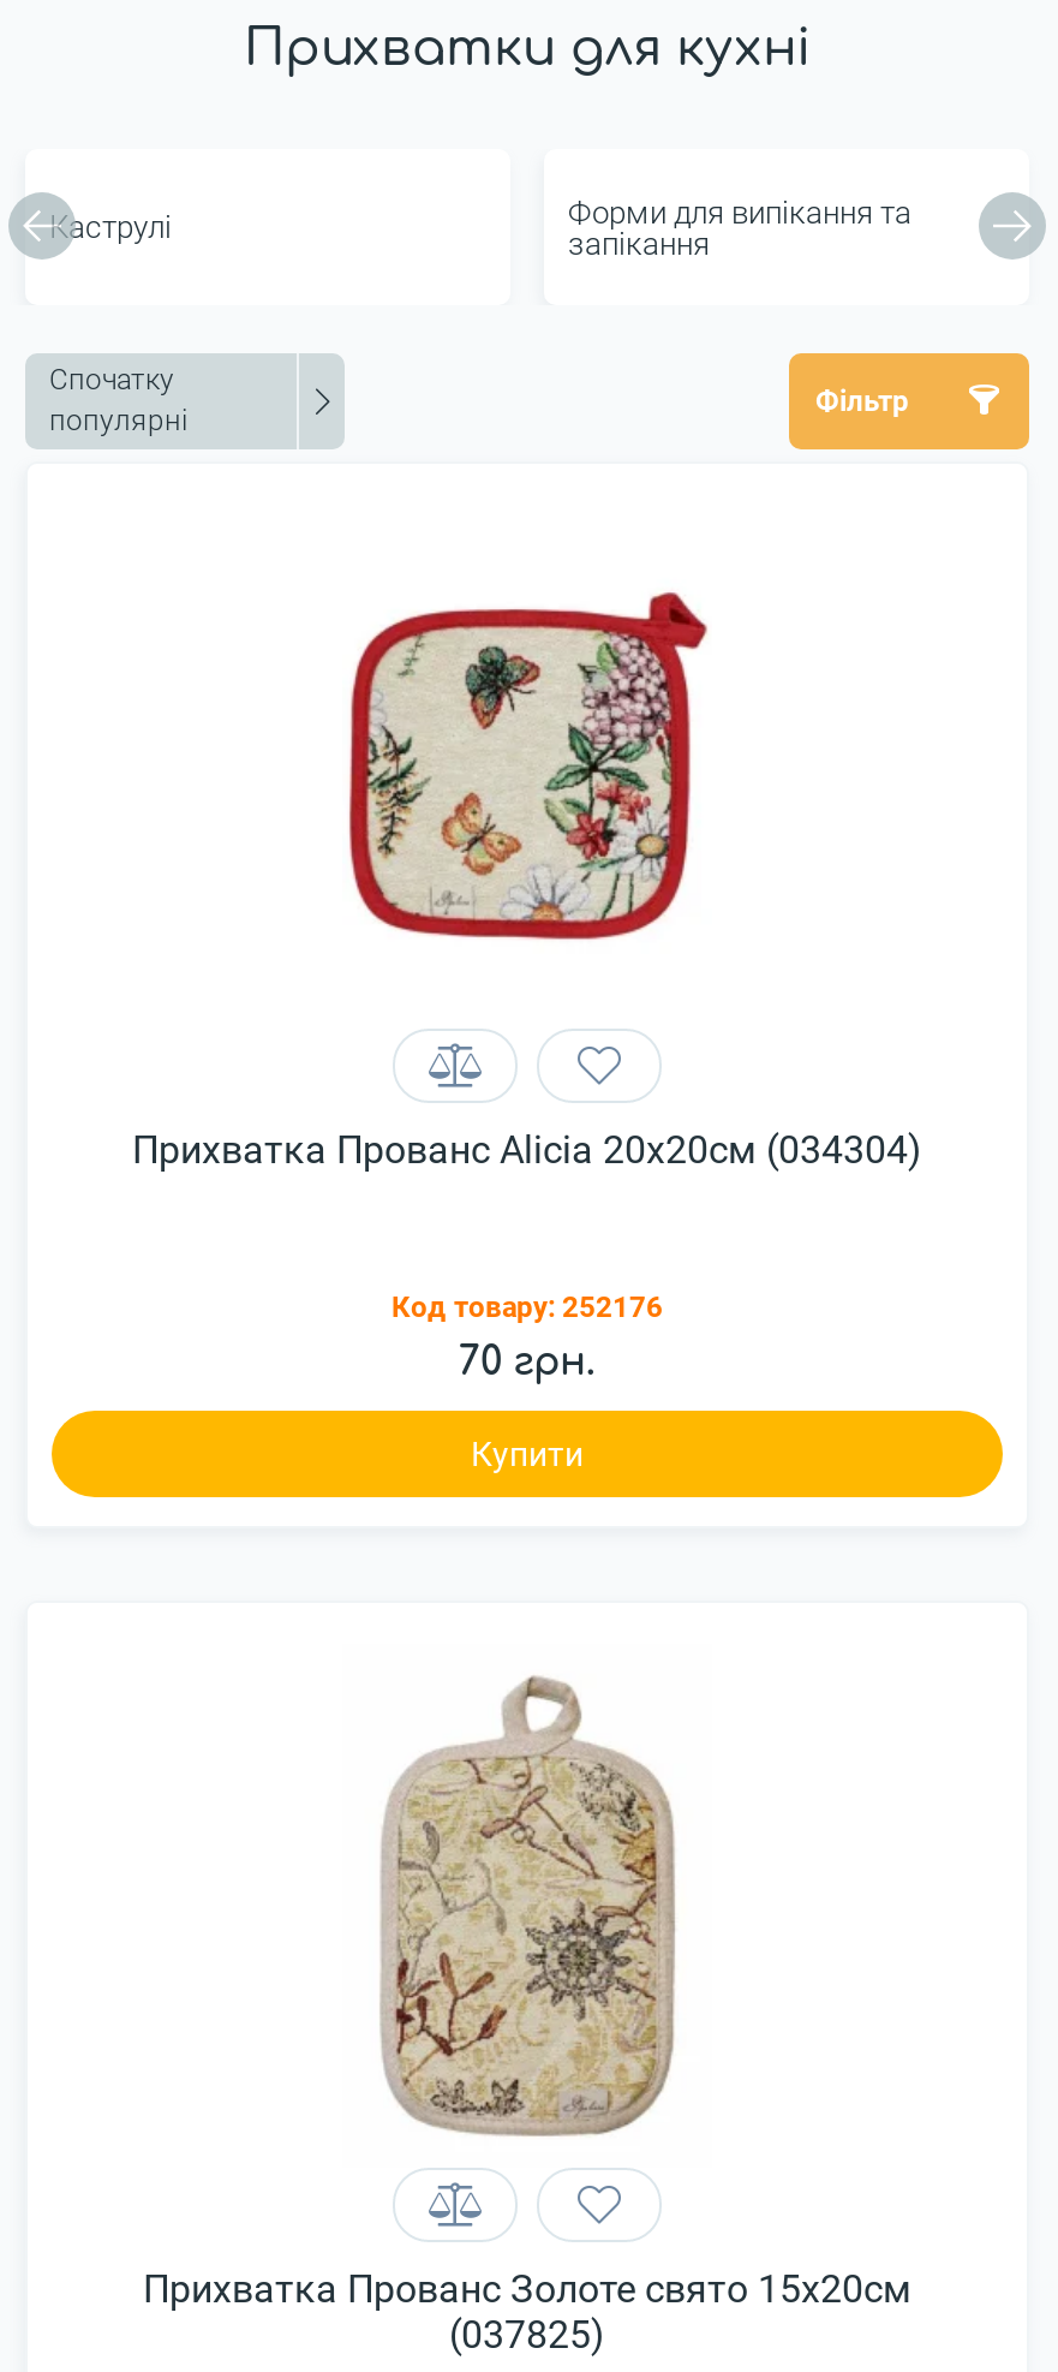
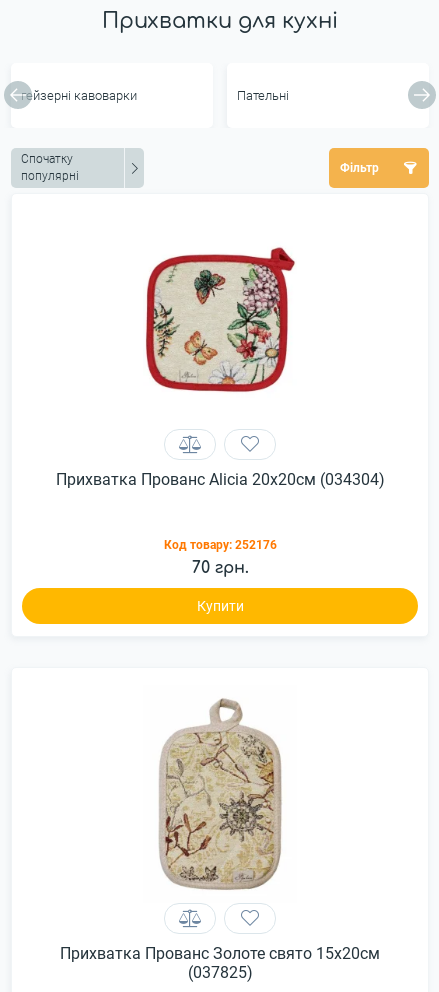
[49,193,911,261] Каструлі | Форми для випікання та | запікання -> [21,88,289,103] гейзерні кавоварки | Пательні

